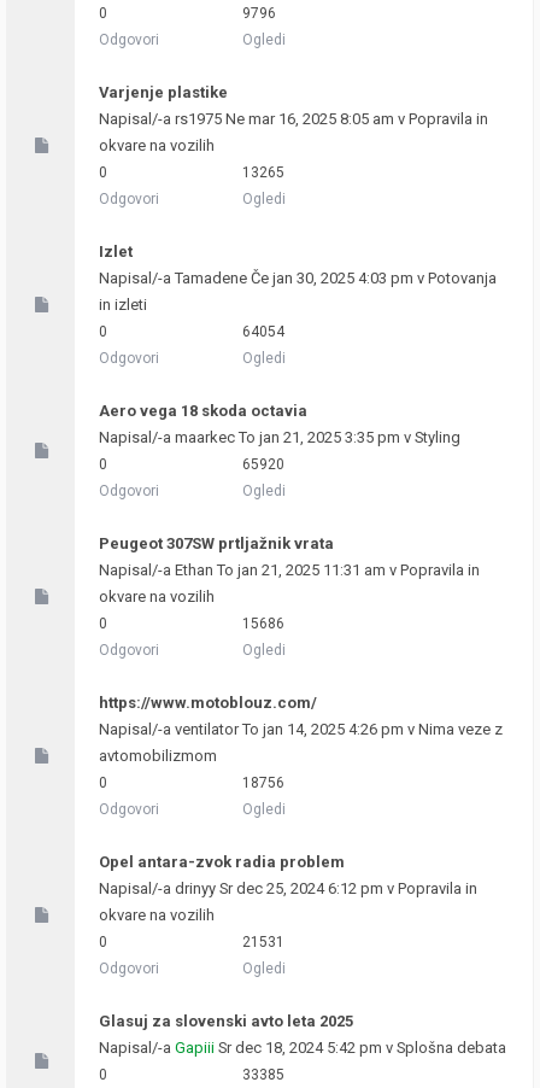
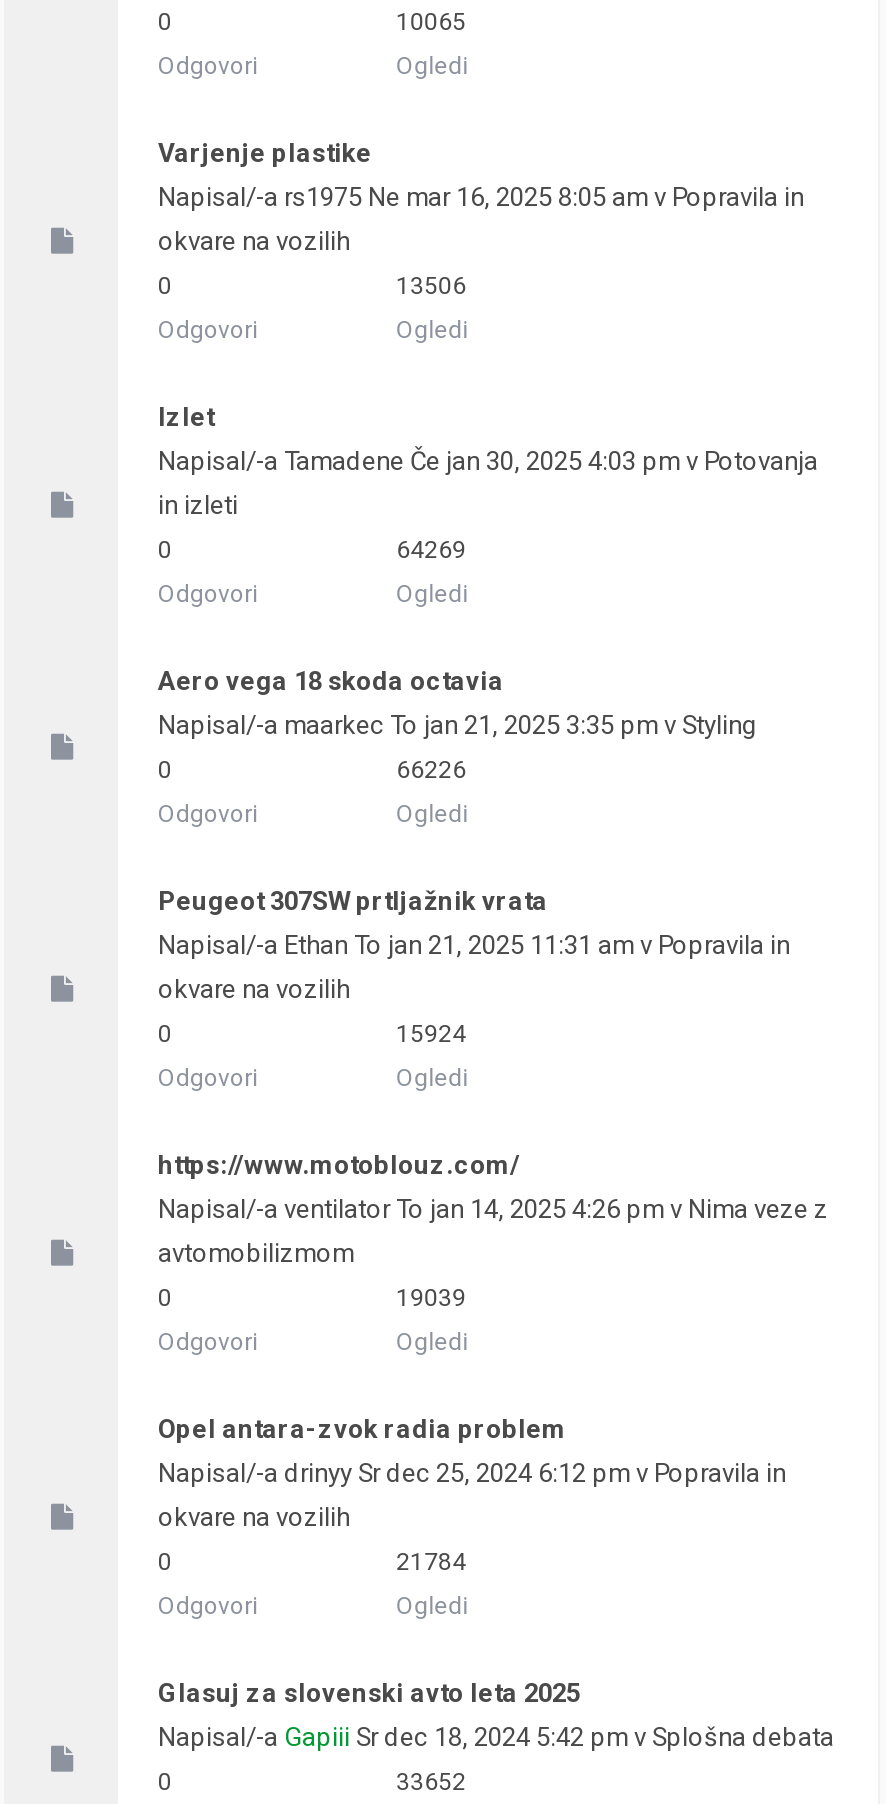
[242,5,276,22] 9796 -> [396,8,466,36] 10065
[242,164,285,181] 13265 -> [396,272,466,300] 13506
[242,323,285,340] 64054 -> [396,536,466,564] 64269
[242,456,285,473] 65920 -> [396,756,466,784] 66226
[242,615,285,632] 15686 -> [396,1020,466,1048] 15924
[242,774,285,791] 18756 -> [396,1284,466,1312] 19039
[242,934,285,950] 21531 -> [396,1548,466,1576] 21784
[242,1066,285,1083] 33385 -> [396,1768,466,1796] 33652

